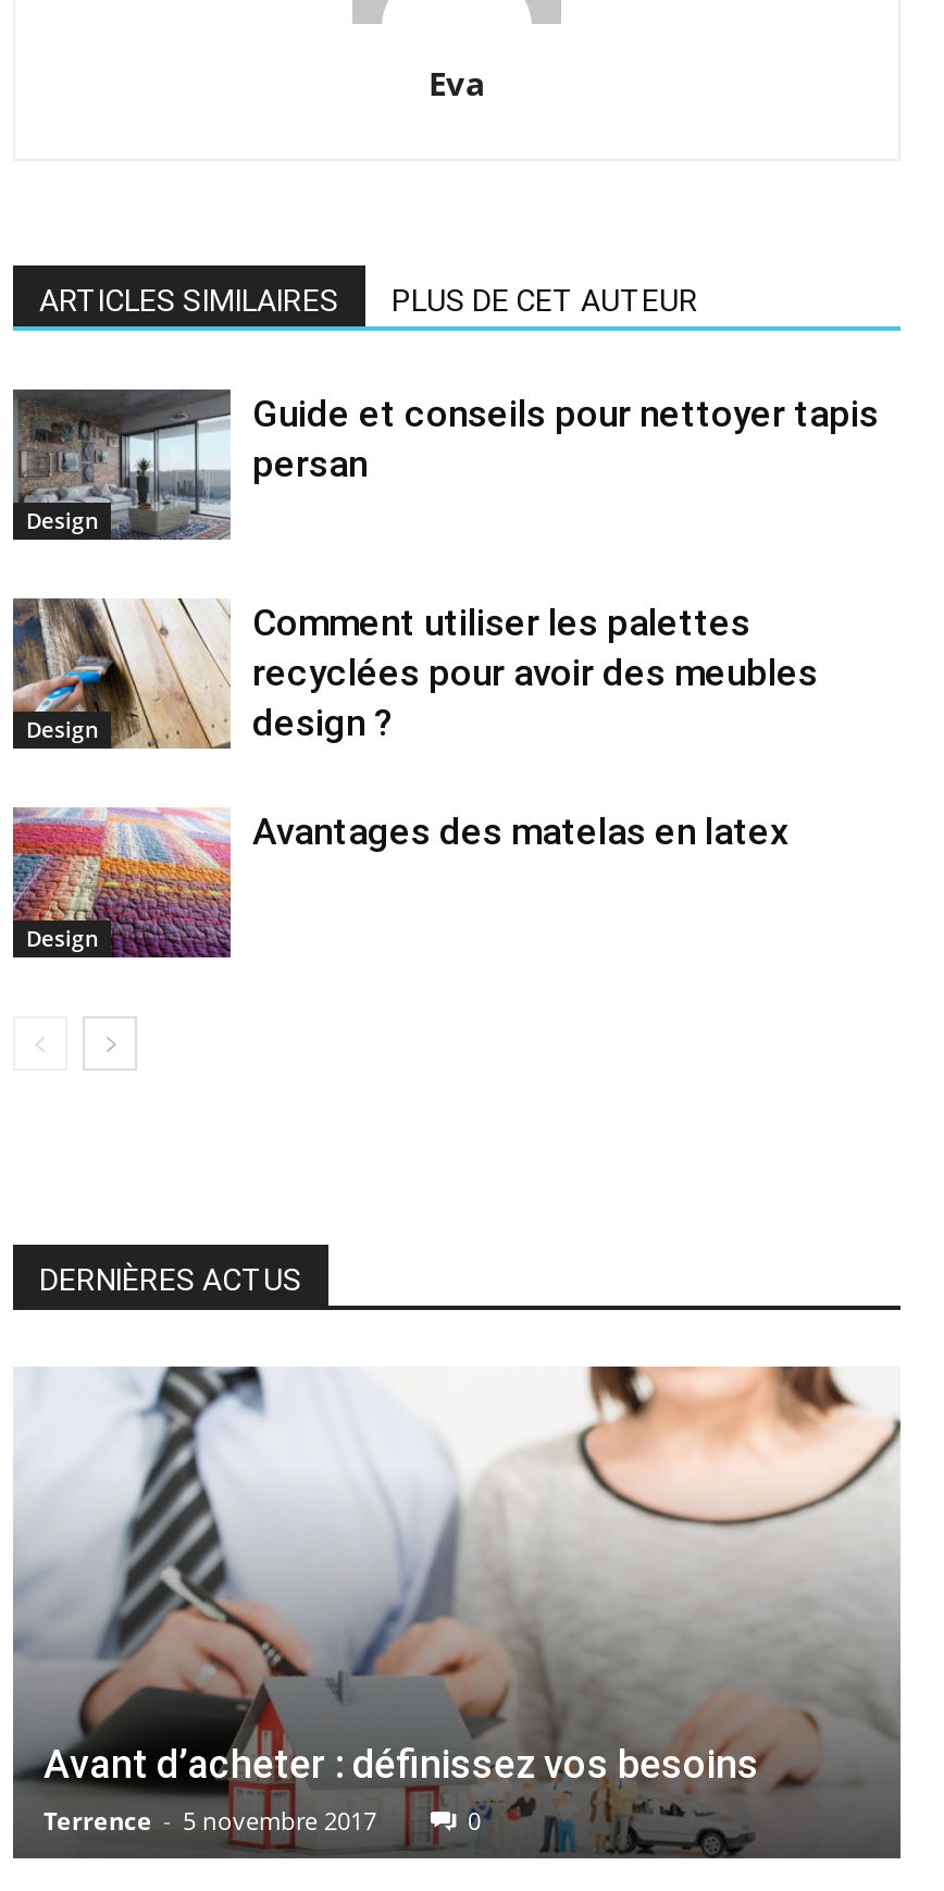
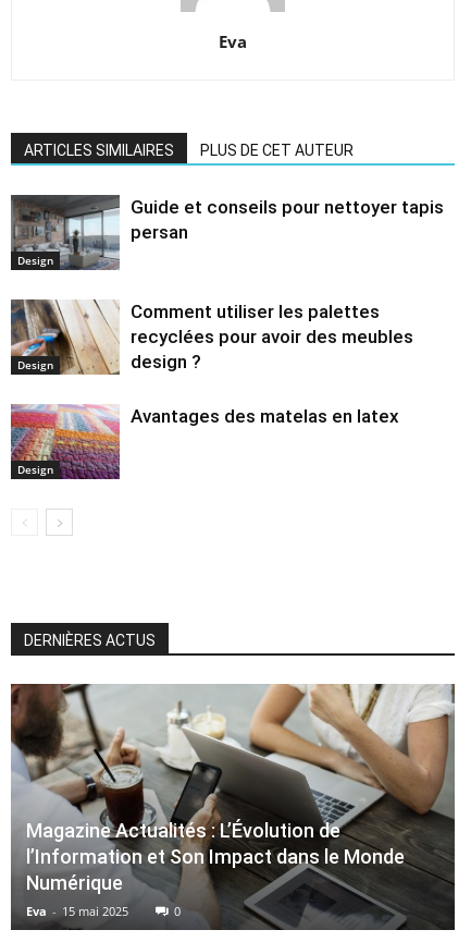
[13,1364,900,1858] [image] | Avant d’acheter : définissez vos besoins | Terrence - 5 novembre 2017 -> [10,683,456,929] [image] | Magazine Actualités : L’Évolution de | l’Information et Son Impact dans le Monde | Numérique | Eva - 15 mai 2025

